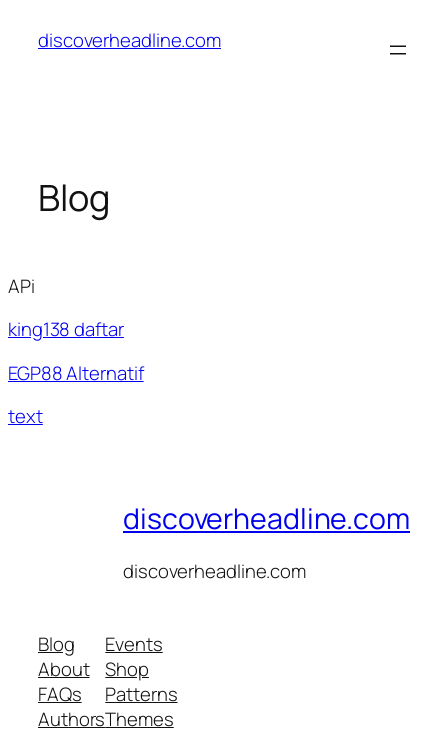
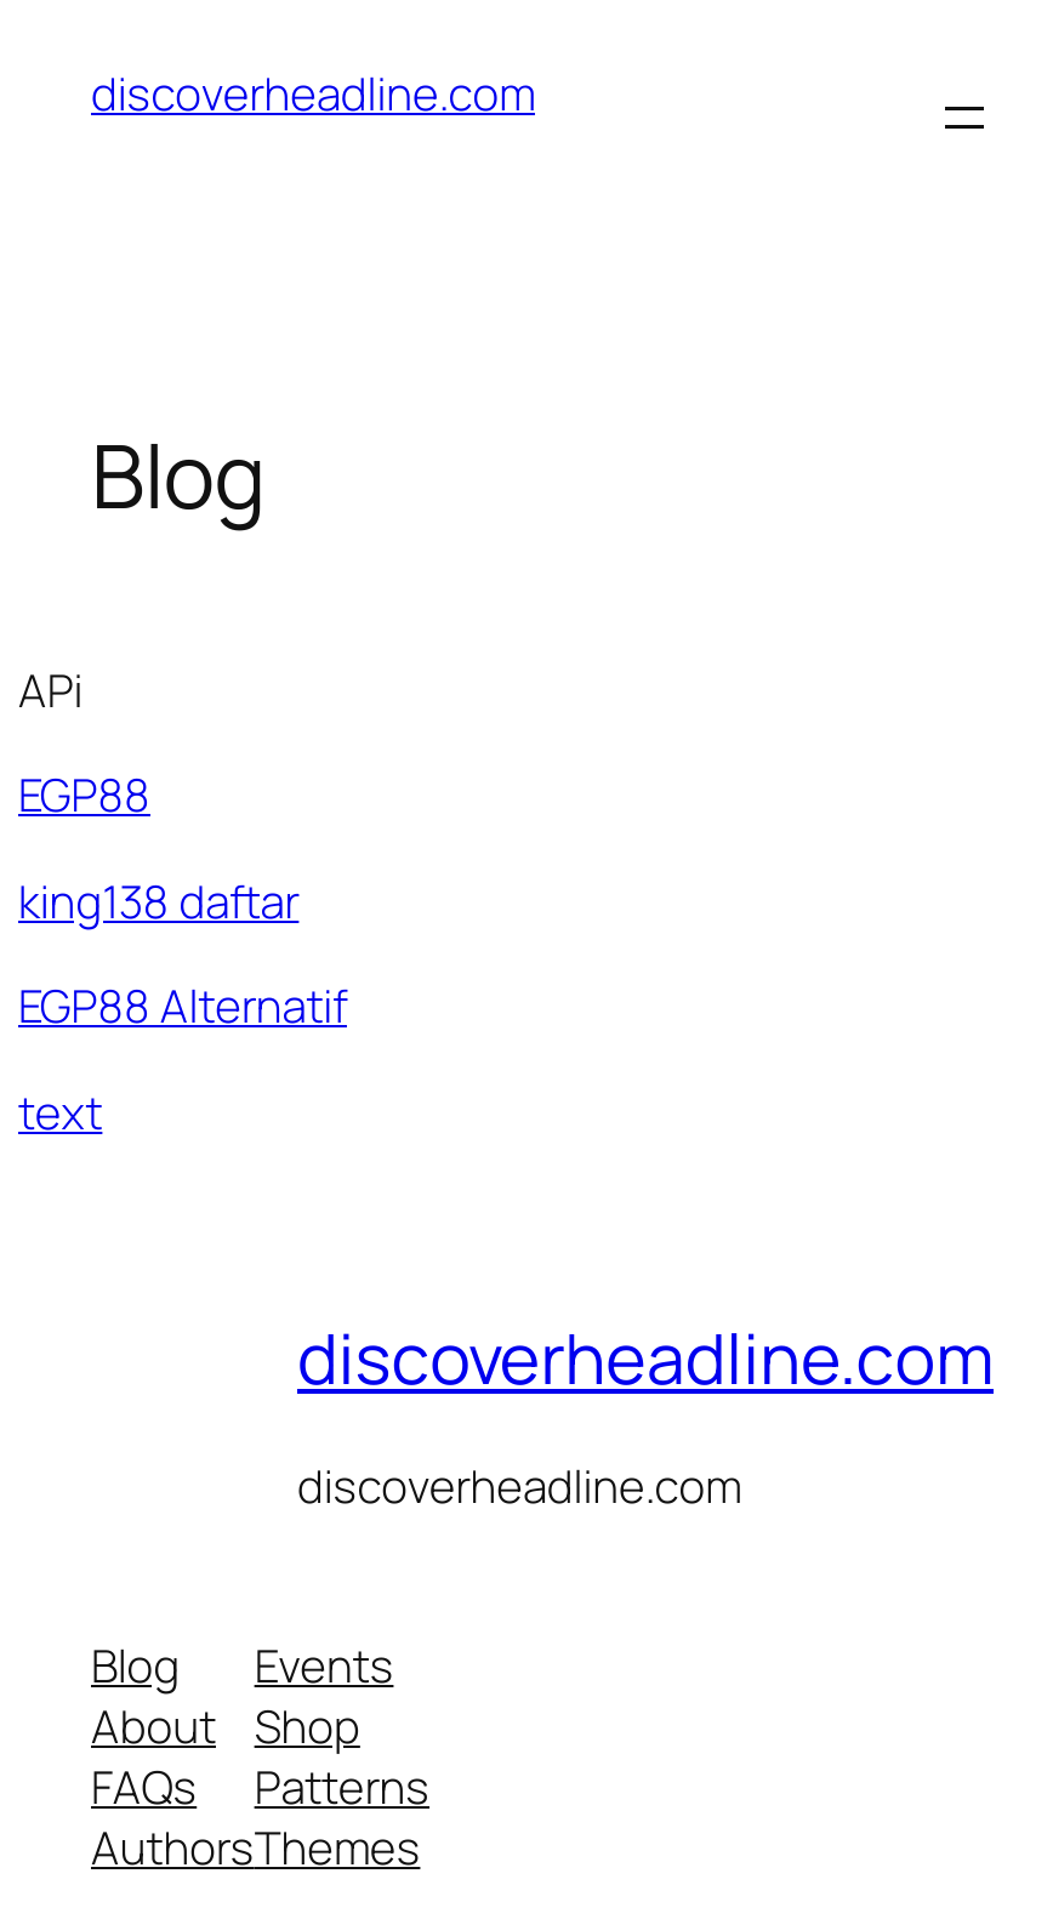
none -> [18,764,150,827] EGP88

